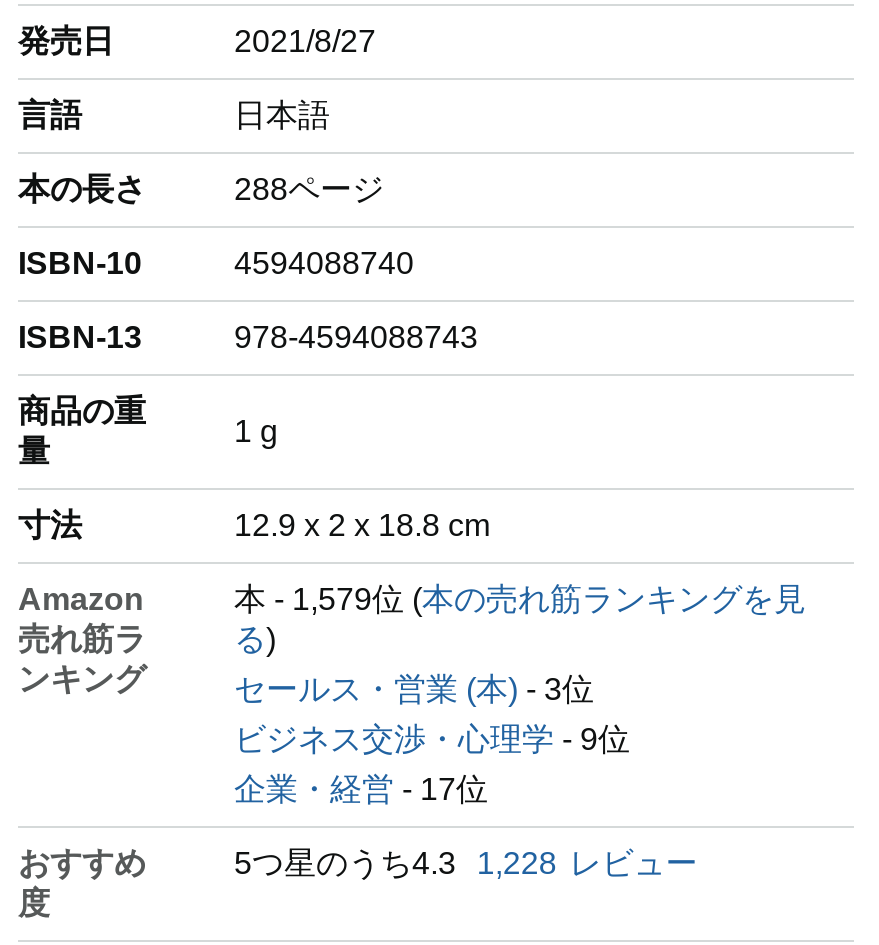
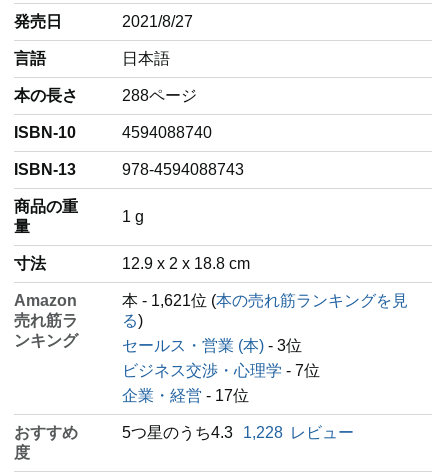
[234,583,806,617] 本 - 1,579位 (本の売れ筋ランキングを見 -> [122,292,408,309] 本 - 1,621位 (本の売れ筋ランキングを見
[234,723,630,757] ビジネス交渉・心理学- 9位 -> [122,362,320,379] ビジネス交渉・心理学- 7位

